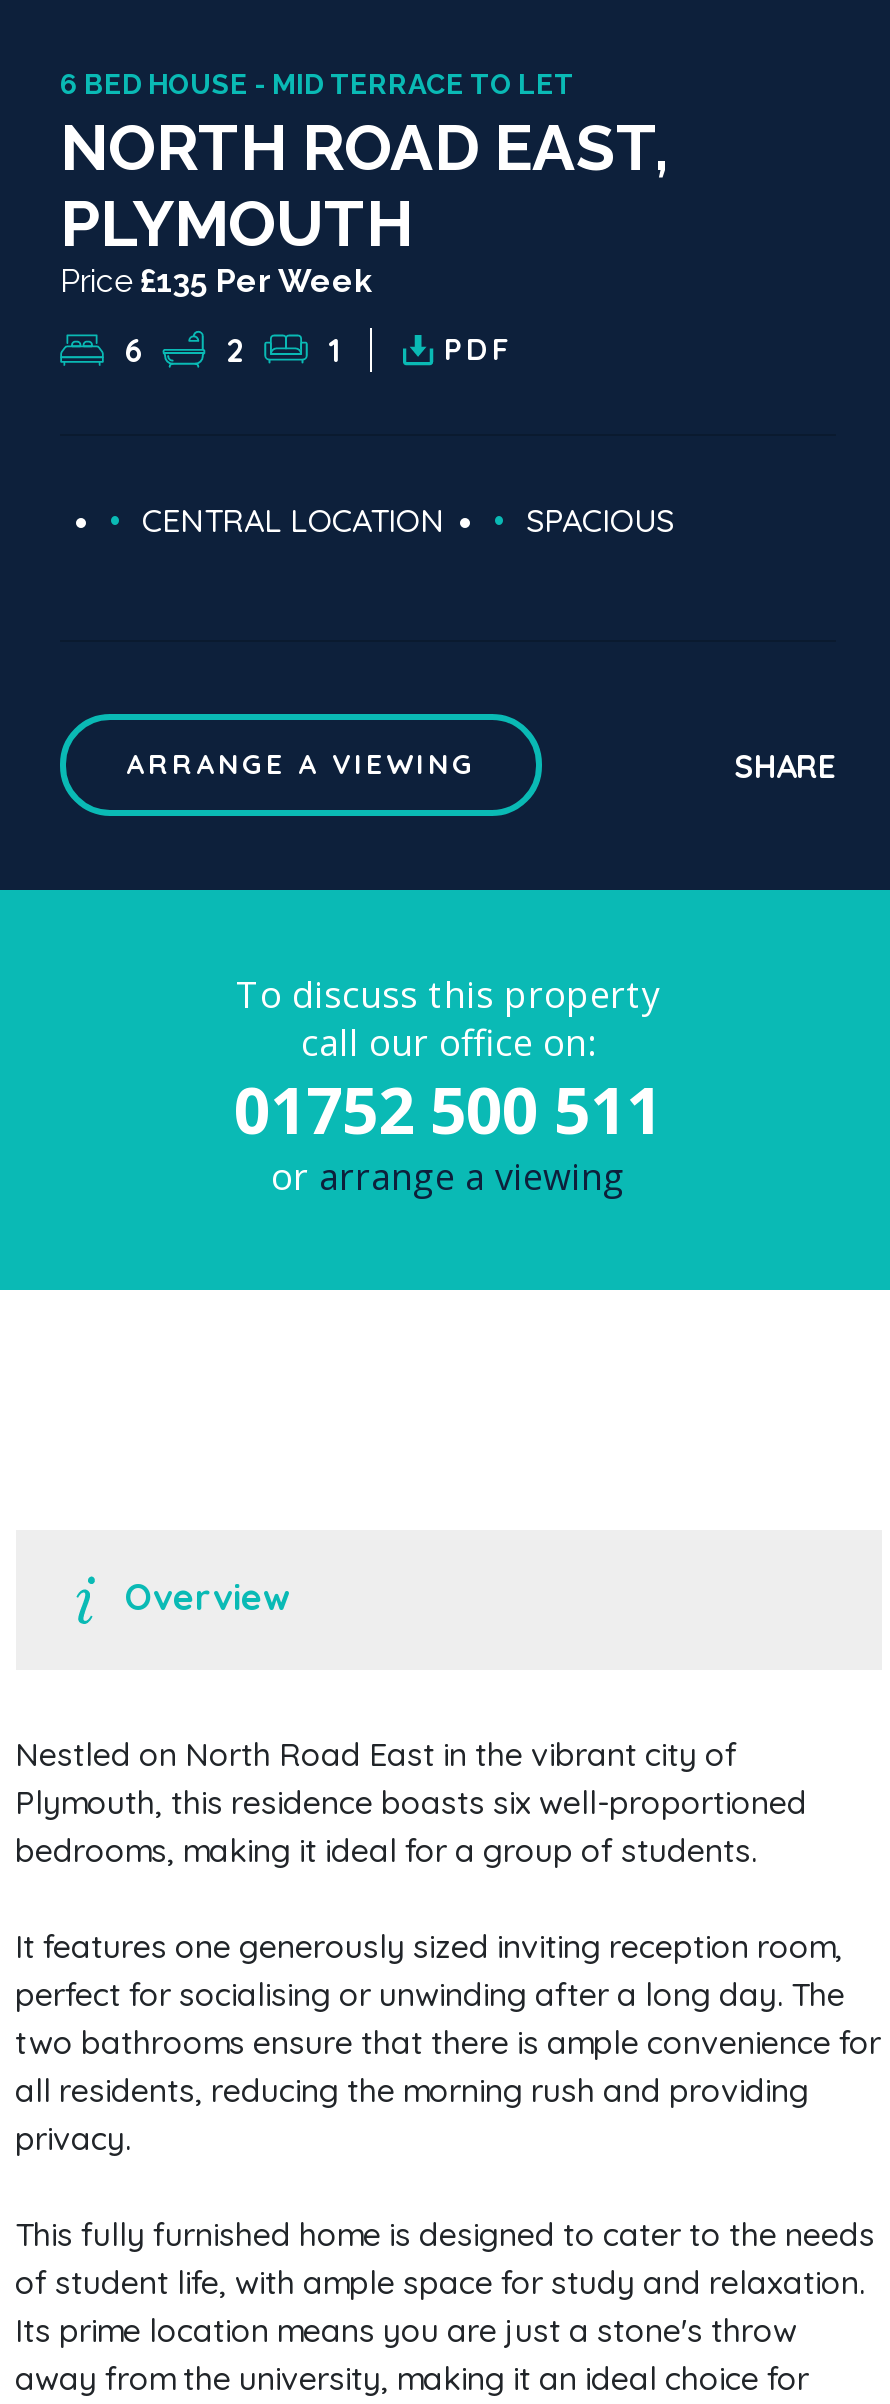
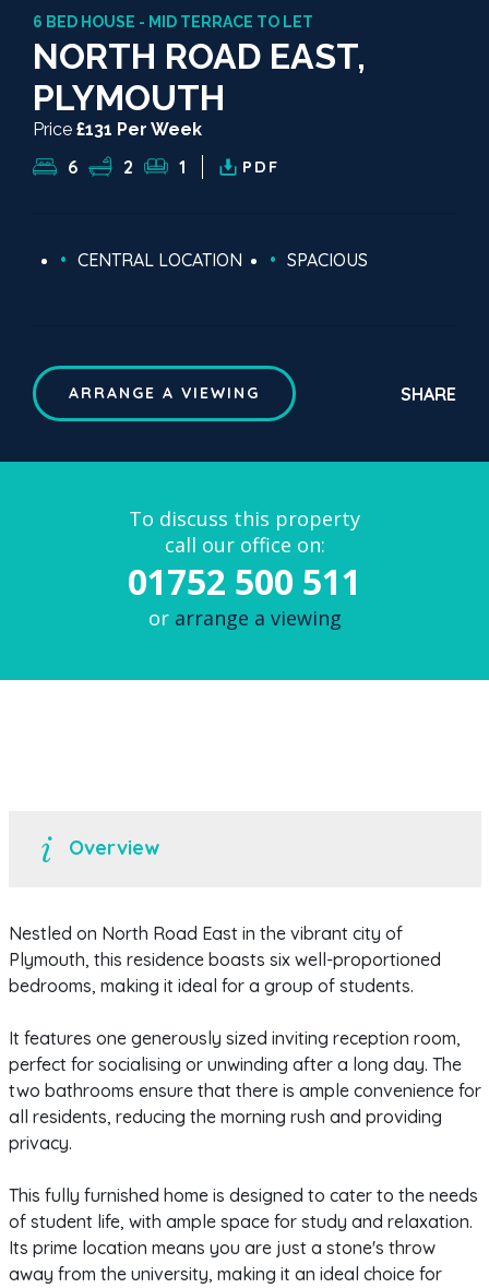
[60,261,372,299] Price £135 Per Week -> [33,119,202,139] Price £131 Per Week

